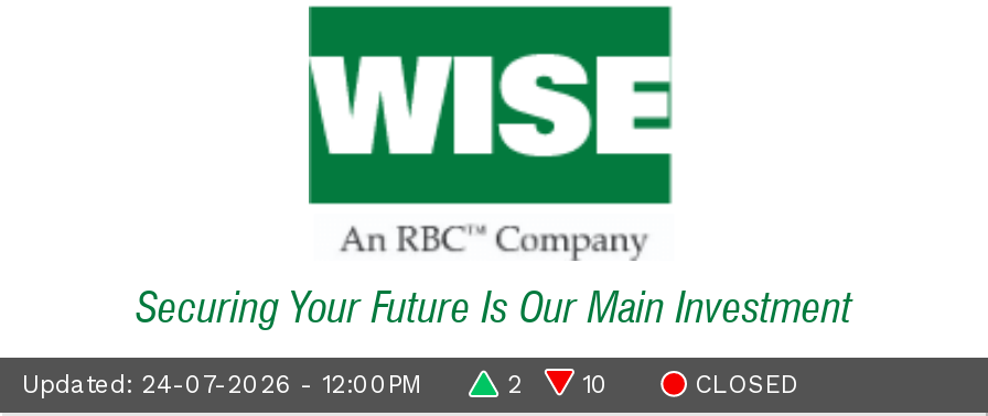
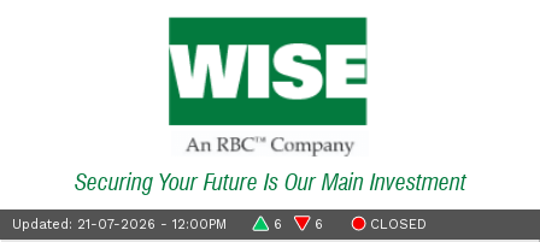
[22,370,448,399] Updated: 24-07-2026 - 12:00PM -> [12,216,241,232] Updated: 21-07-2026 - 12:00PM
[498,370,531,399] 2 -> [269,216,287,232] 6
[573,370,617,399] 10 -> [310,216,328,232] 6

